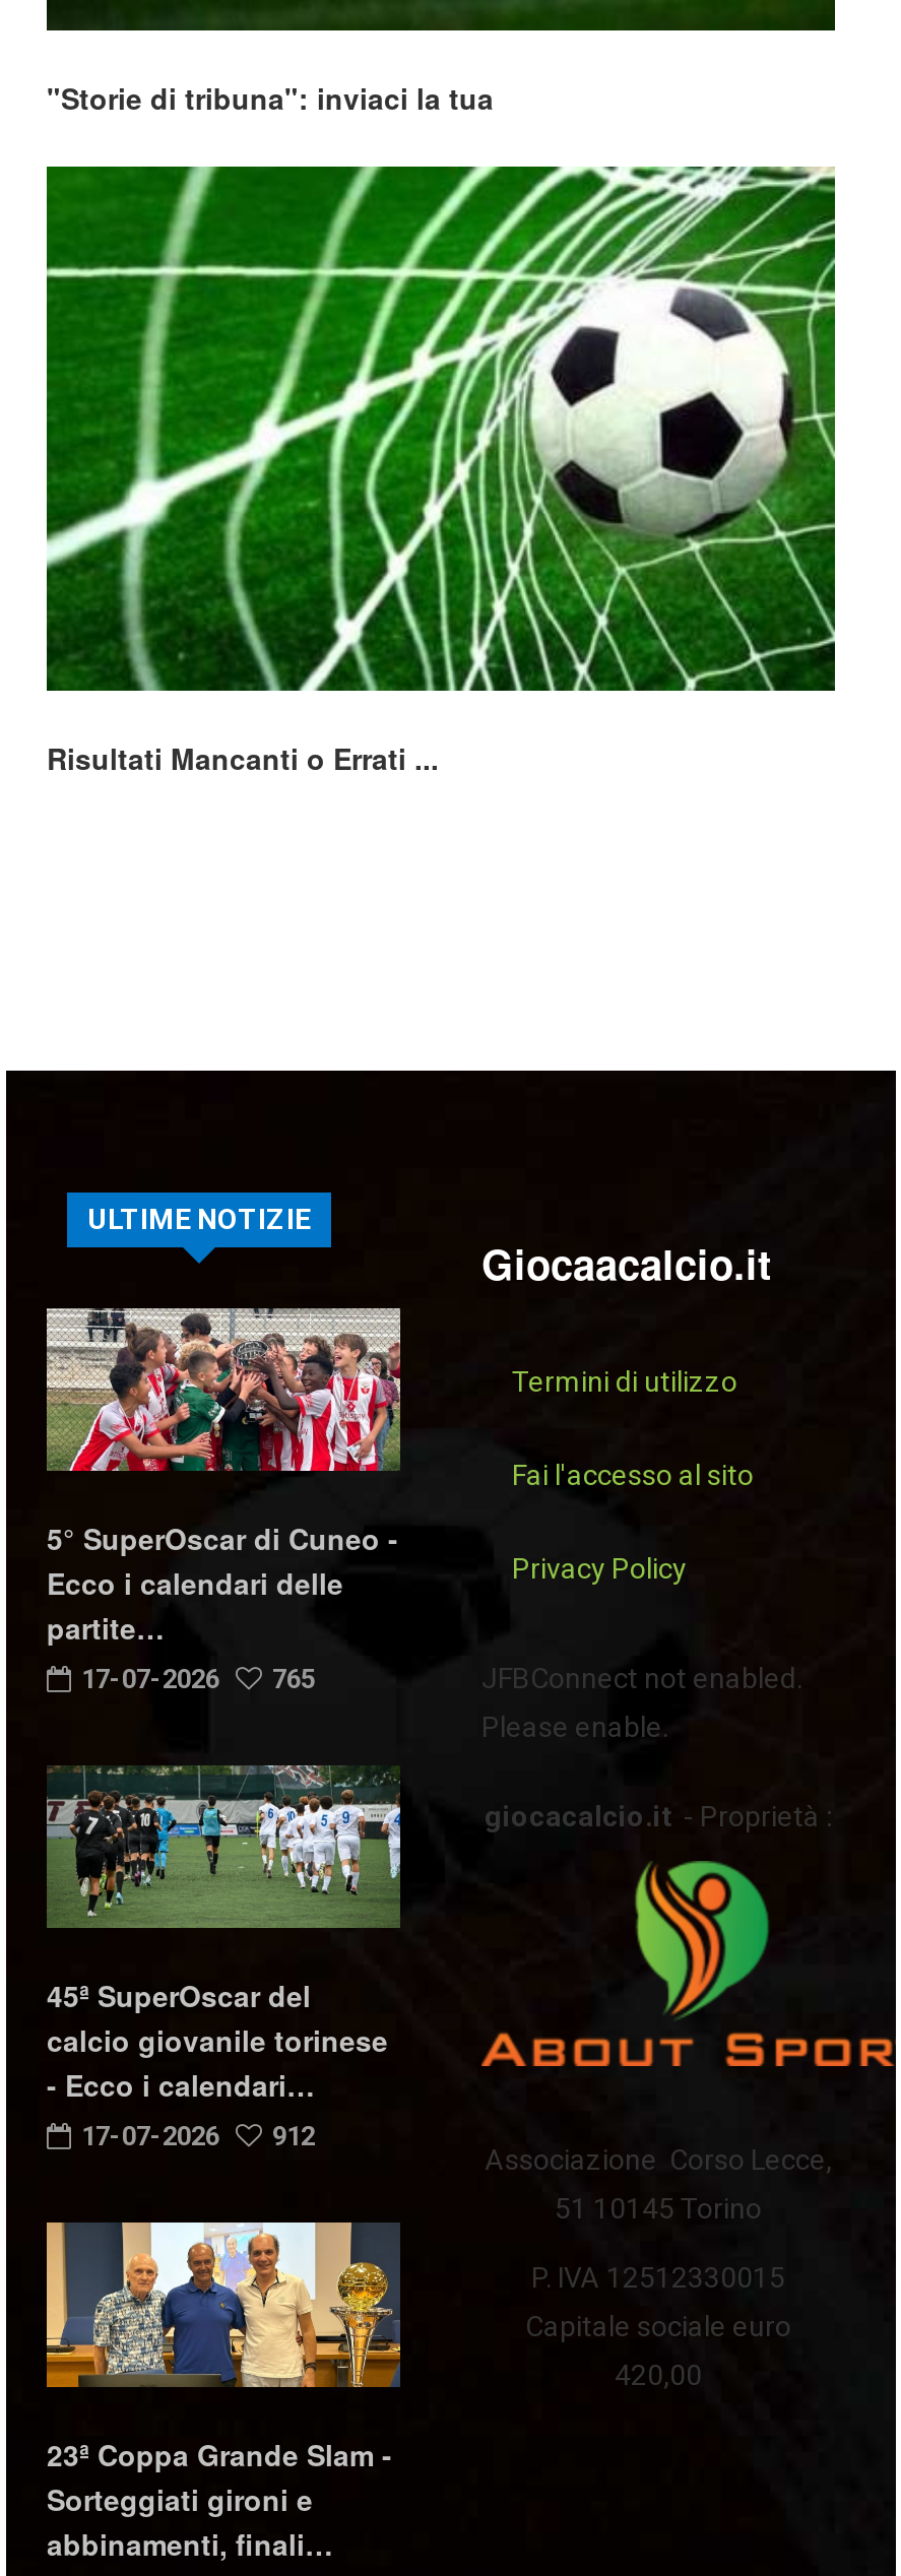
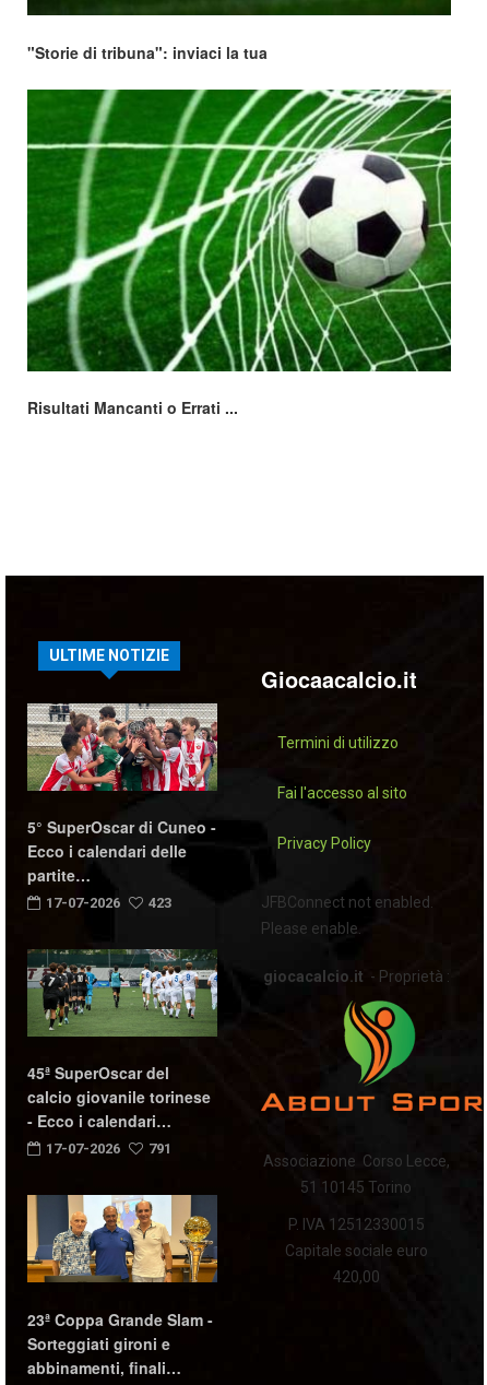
[81,1664,315,1695] 17-07-2026 765 -> [46,895,171,911] 17-07-2026 423
[81,2122,315,2152] 17-07-2026 912 -> [46,1141,171,1157] 17-07-2026 791

